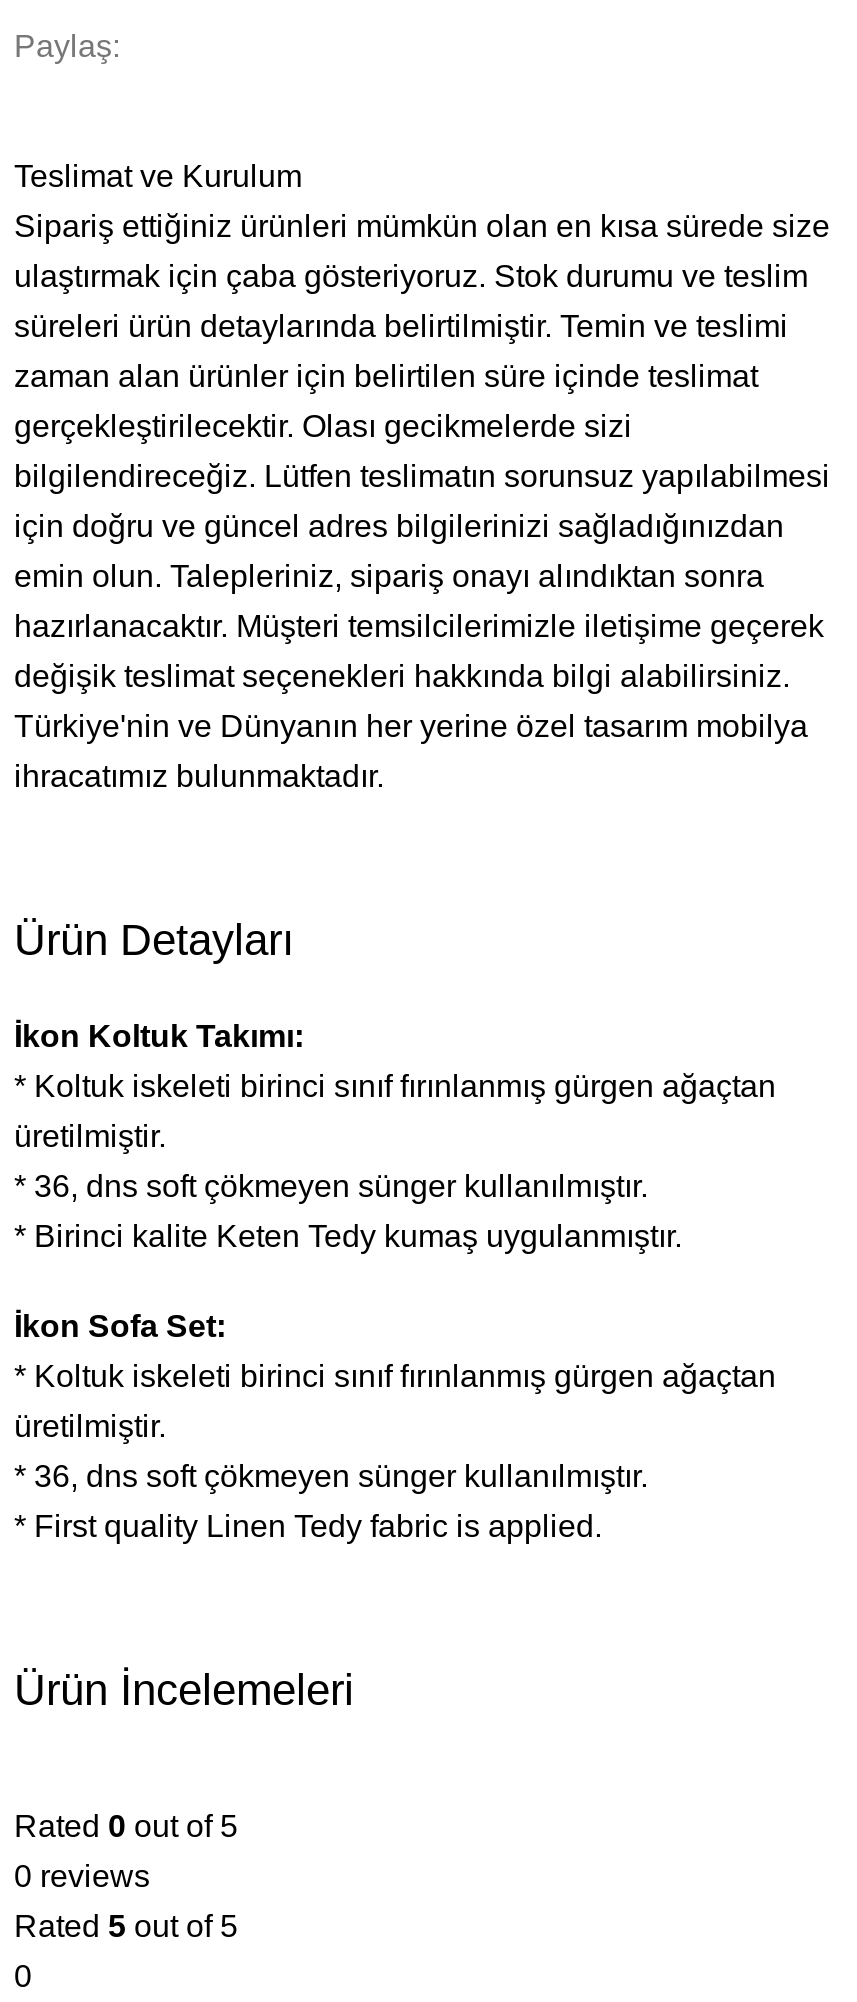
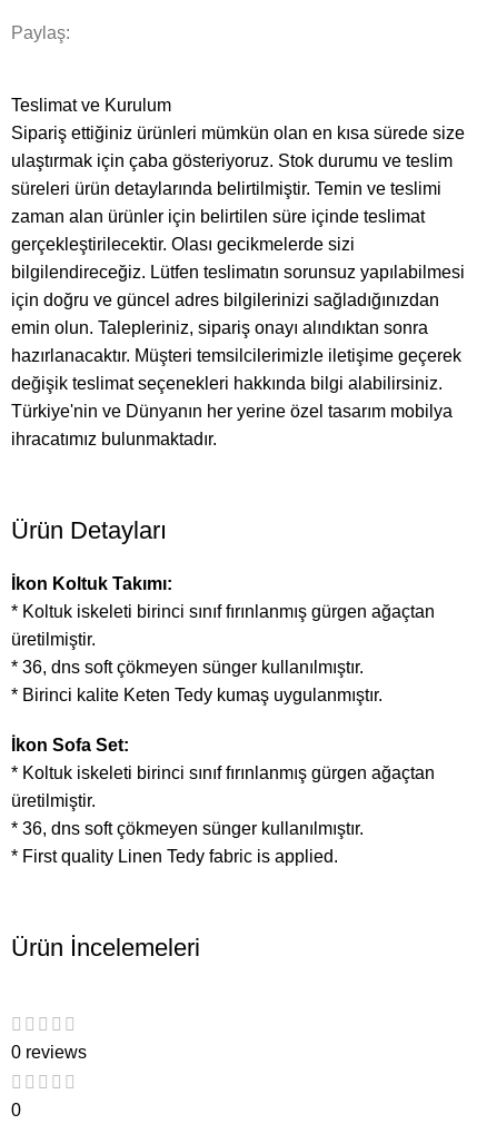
[14,1809,238,1843] Rated 0 out of 5 -> none
[14,1909,238,1943] Rated 5 out of 5 -> none

